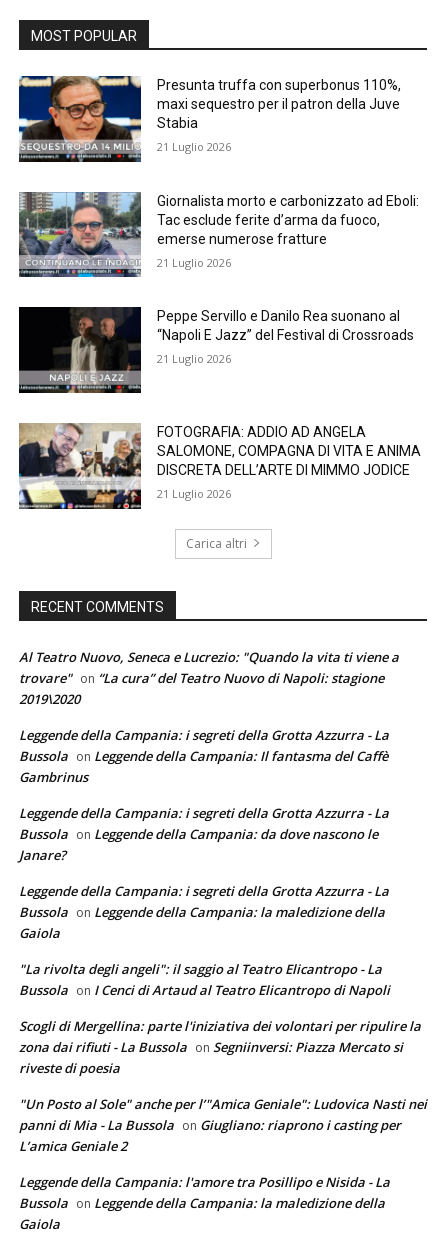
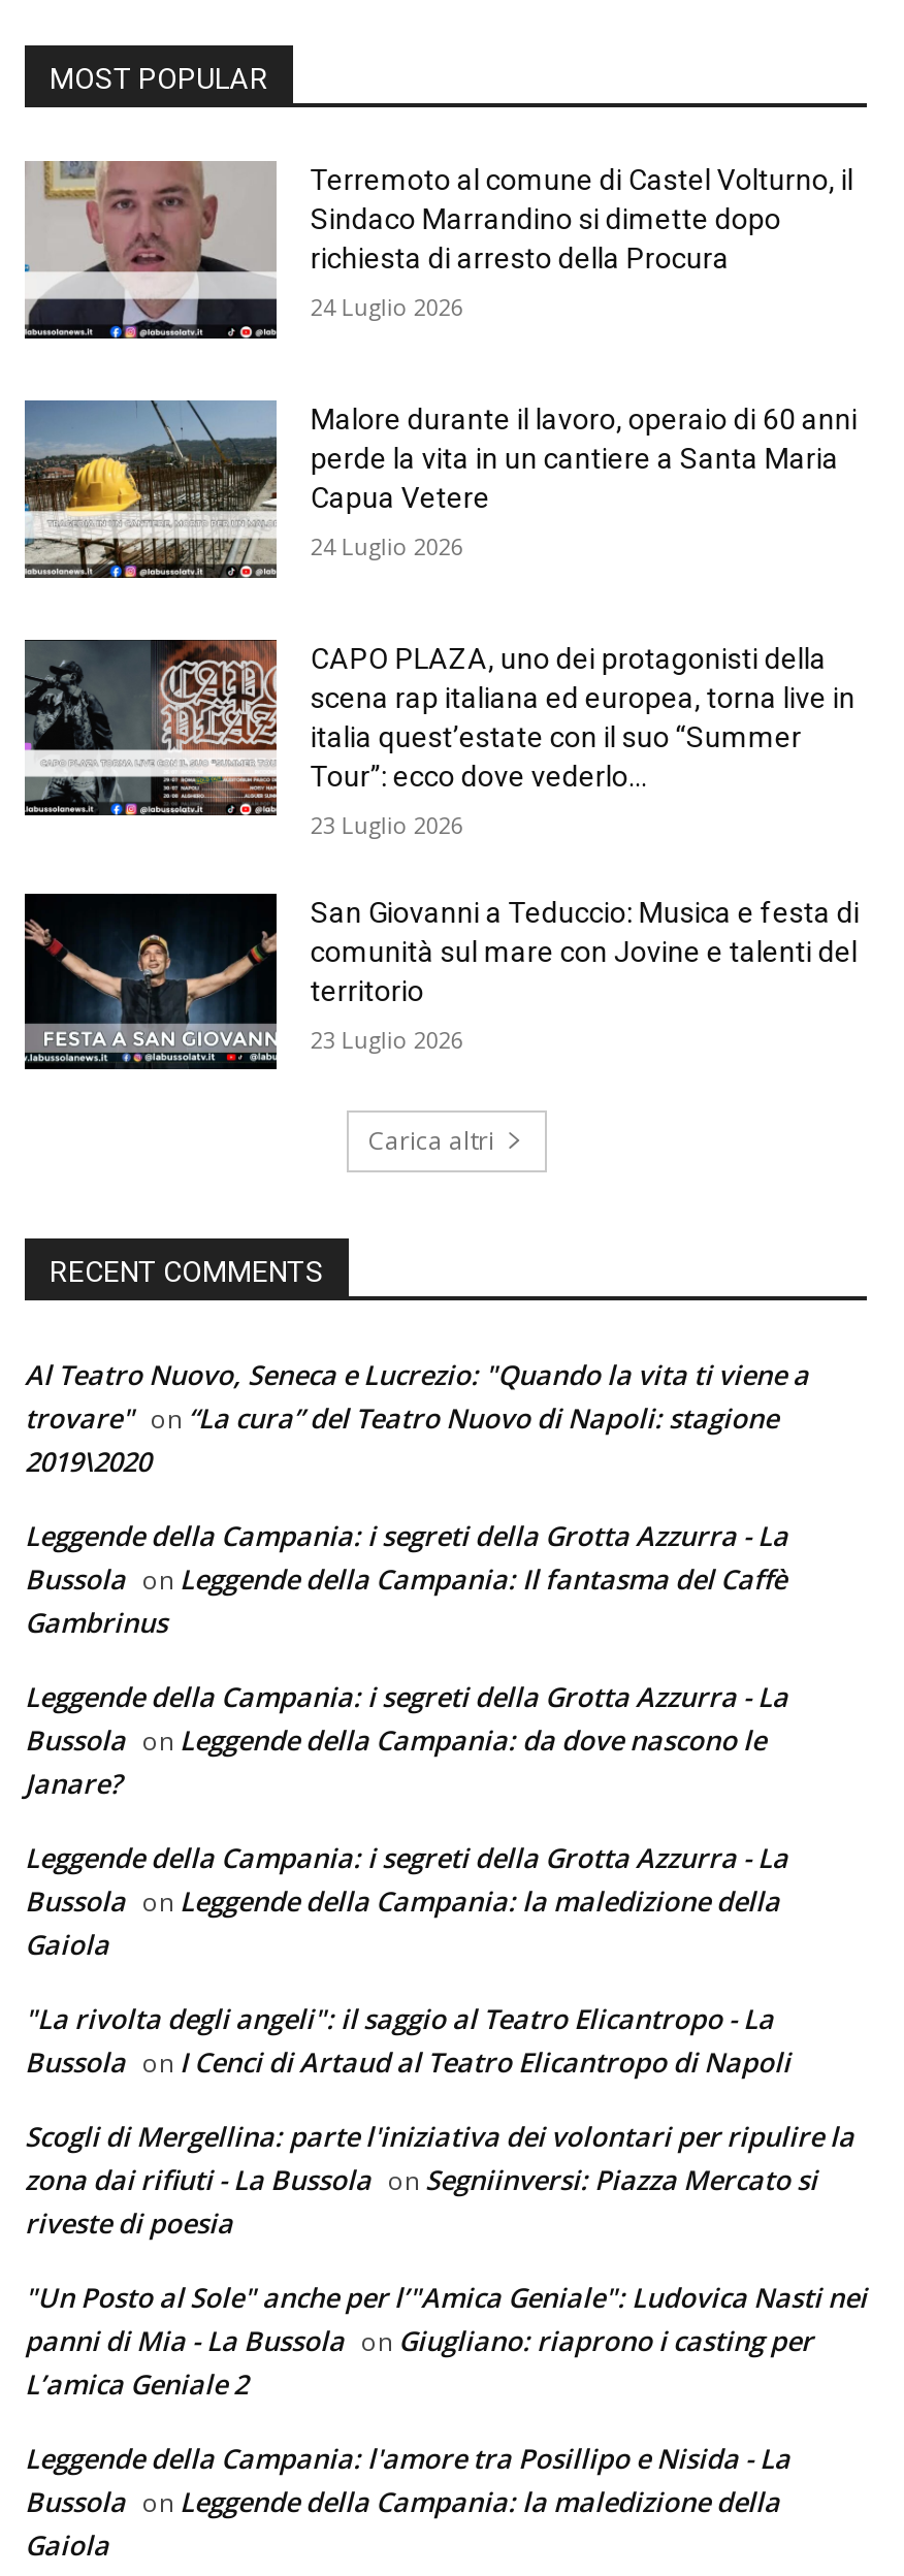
[18,75,401,162] [image] | Presunta truffa con superbonus 110%, | maxi sequestro per il patron della Juve | Stabia -> [25,159,853,341] [image] | Terremoto al comune di Castel Volturno, il | Sindaco Marrandino si dimette dopo | richiesta di arresto della Procura
[157,139,231,154] 21 Luglio 2026 -> [310,291,463,322] 24 Luglio 2026
[18,192,419,278] [image] | Giornalista morto e carbonizzato ad Eboli: | Tac esclude ferite d’arma da fuoco, | emerse numerose fratture -> [25,400,857,580] [image] | Malore durante il lavoro, operaio di 60 anni | perde la vita in un cantiere a Santa Maria | Capua Vetere
[157,255,231,270] 21 Luglio 2026 -> [310,530,463,561] 24 Luglio 2026
[18,307,414,394] [image] | Peppe Servillo e Danilo Rea suonano al | “Napoli E Jazz” del Festival di Crossroads -> [23,640,855,817] [image] | CAPO PLAZA, uno dei protagonisti della | scena rap italiana ed europea, torna live in | italia quest’estate con il suo “Summer | Tour”: ecco dove vederlo...
[157,351,231,366] 21 Luglio 2026 -> [310,808,463,839] 23 Luglio 2026
[18,423,421,509] [image] | FOTOGRAFIA: ADDIO AD ANGELA | SALOMONE, COMPAGNA DI VITA E ANIMA | DISCRETA DELL’ARTE DI MIMMO JODICE -> [23,892,859,1069] [image] | San Giovanni a Teduccio: Musica e festa di | comunità sul mare con Jovine e talenti del | territorio
[157,486,231,501] 21 Luglio 2026 -> [310,1023,463,1054] 23 Luglio 2026

